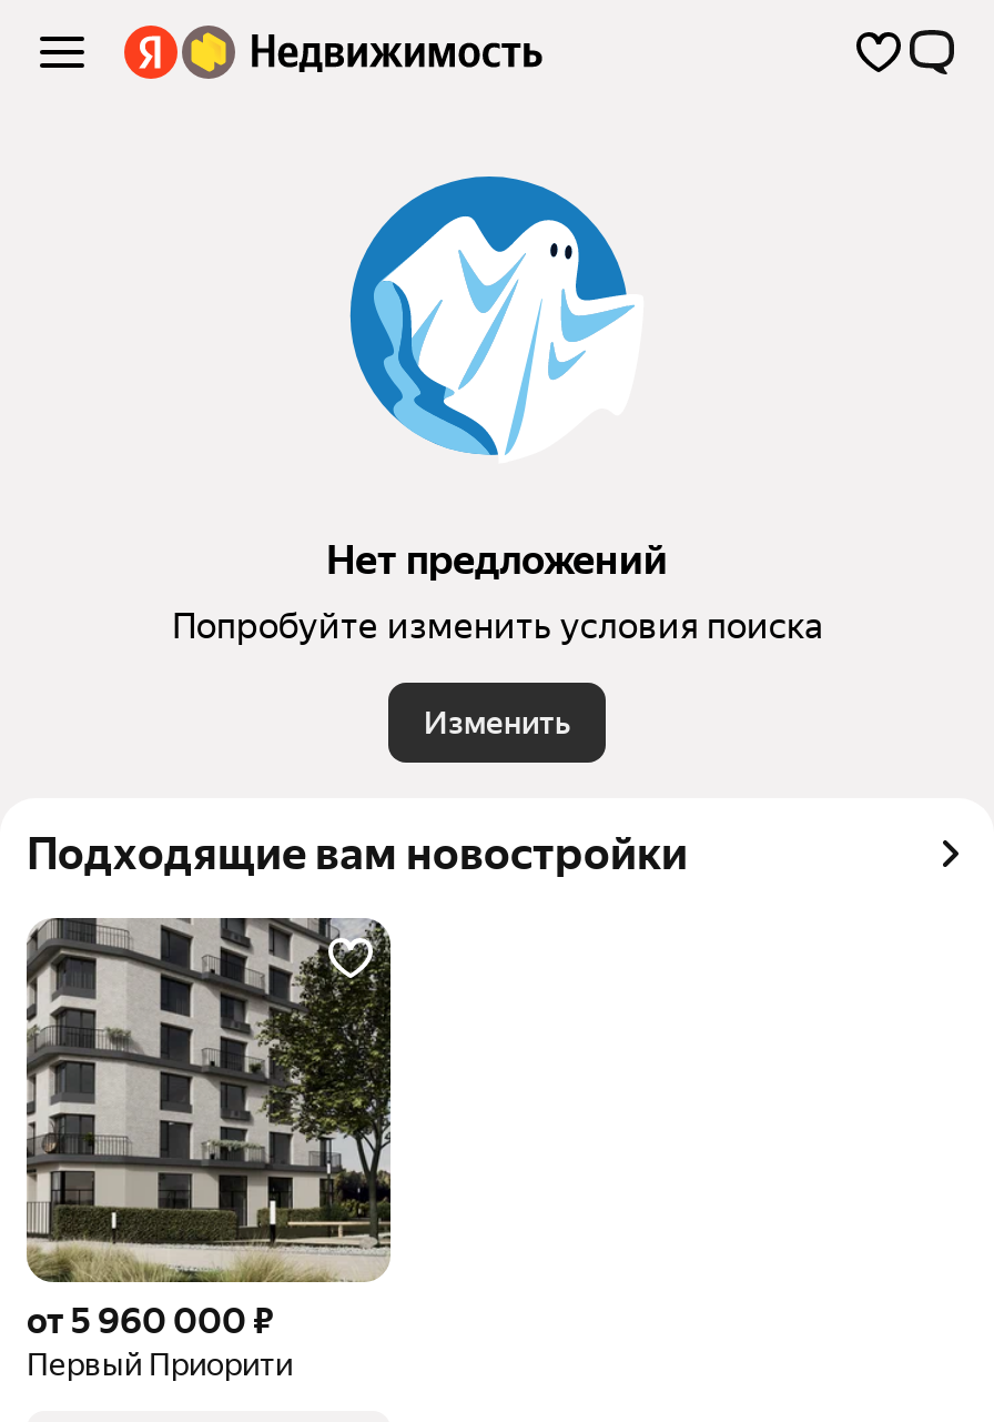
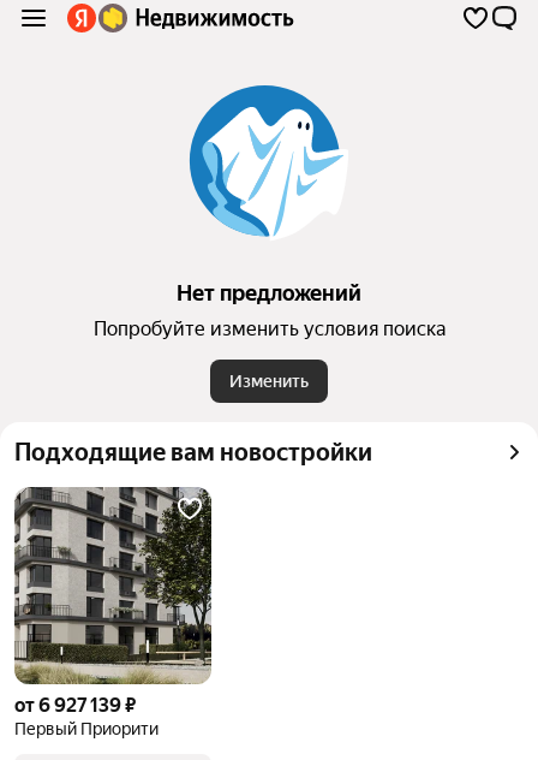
[27,1300,273,1342] от 5 960 000 ₽ -> [14,694,136,717] от 6 927 139 ₽

